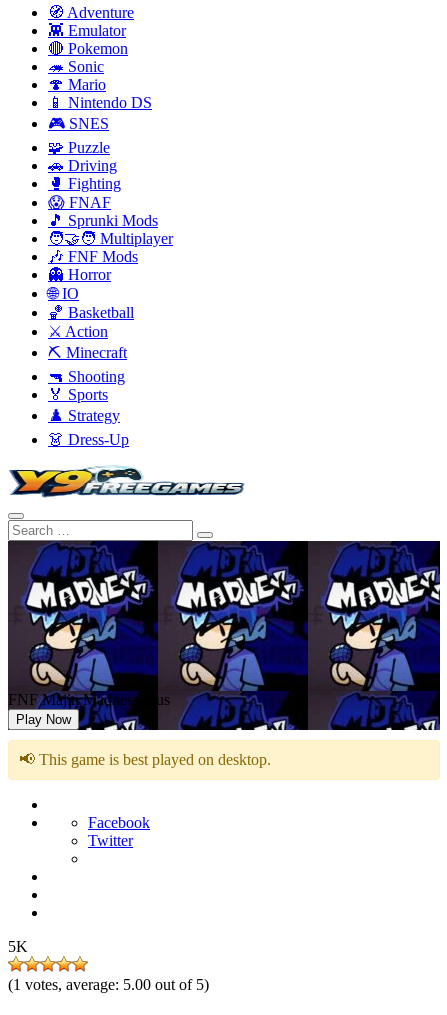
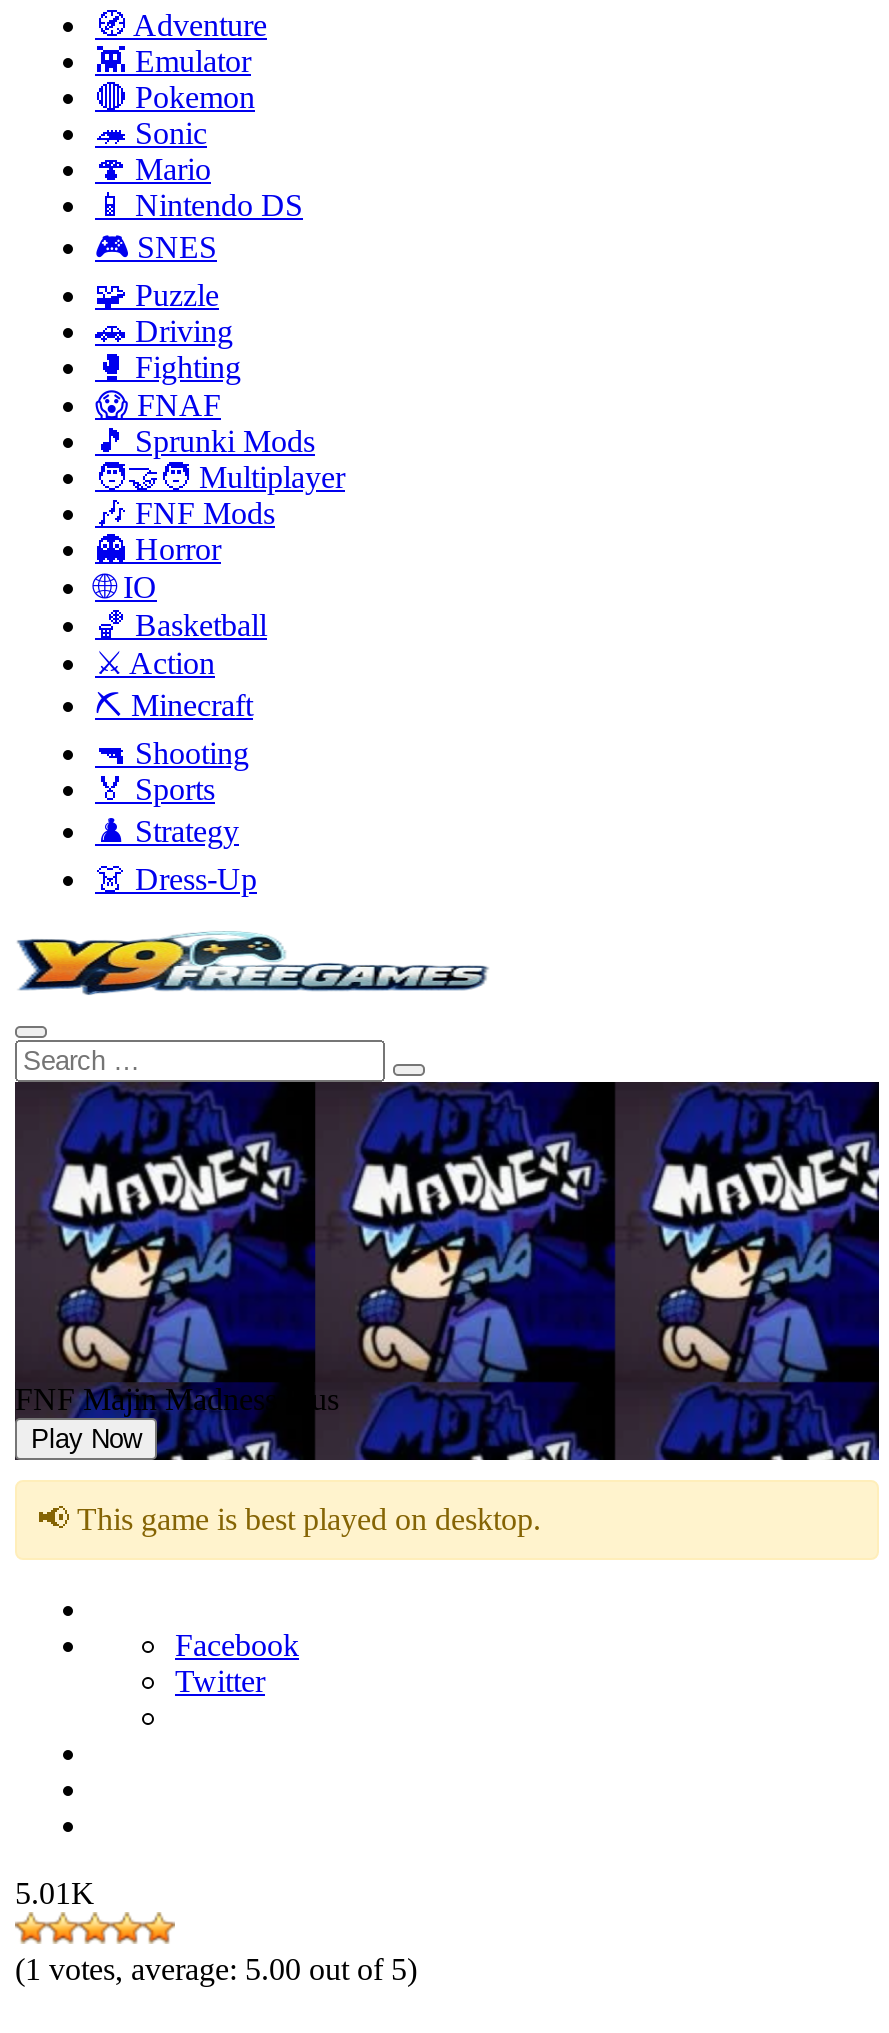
[8,938,28,955] 5K -> [15,1876,95,1910] 5.01K

